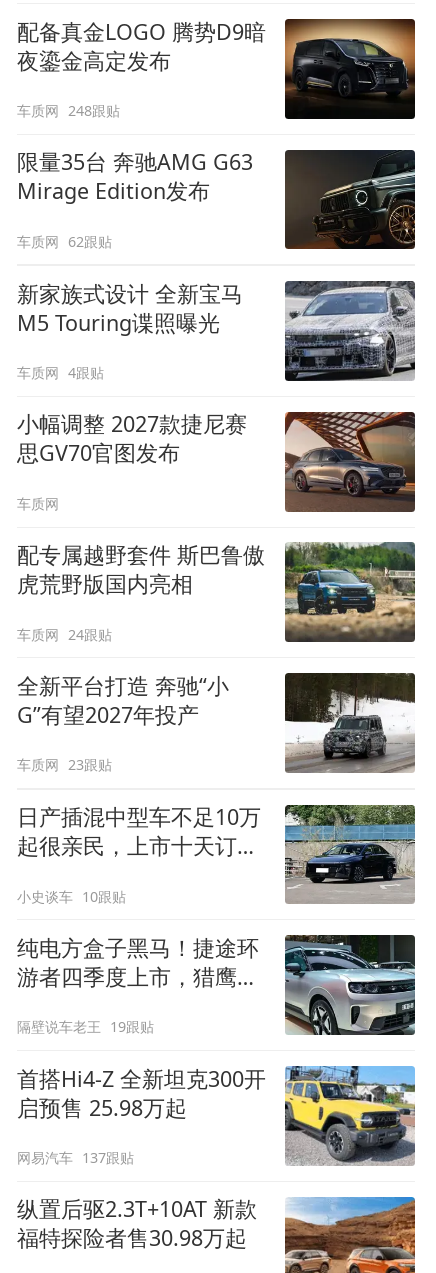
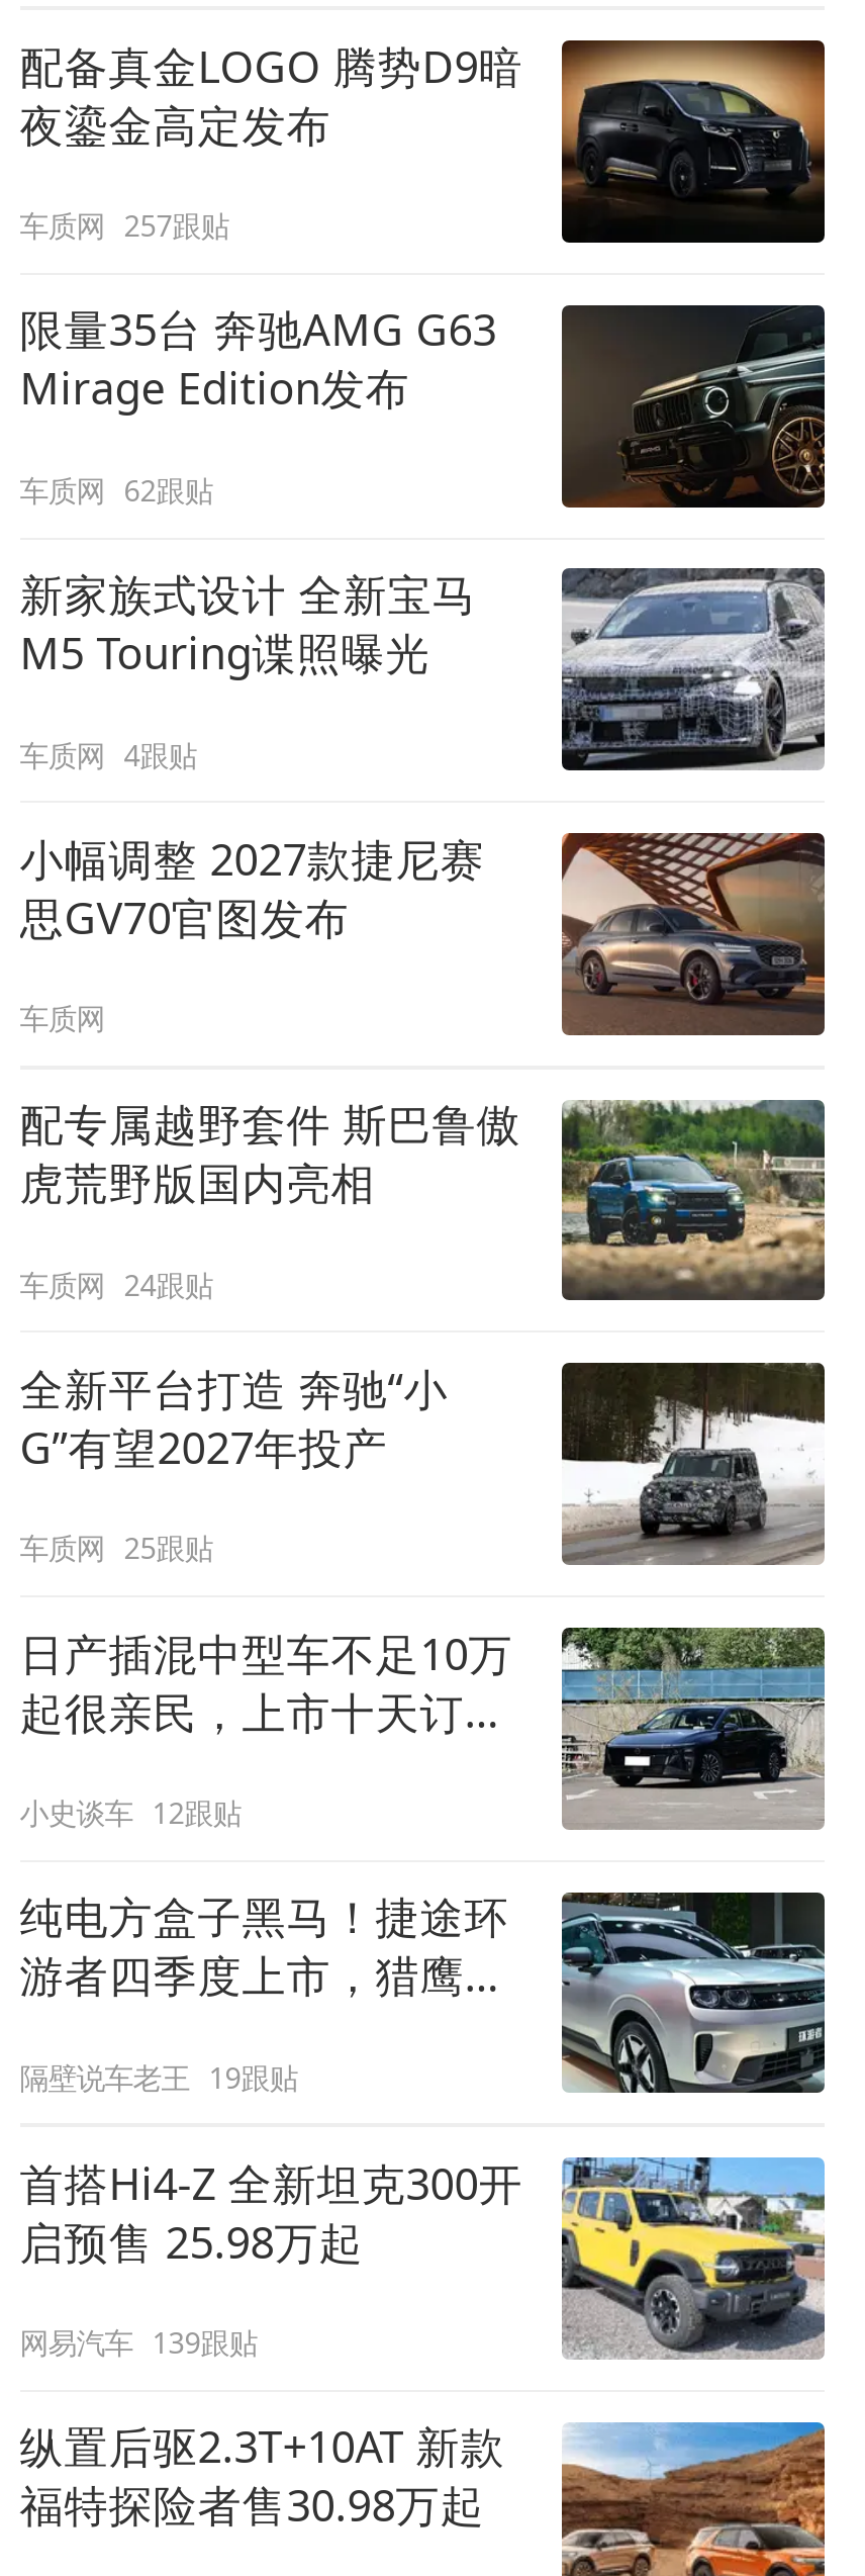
[17,101,120,120] 车质网 248跟贴 -> [20,207,229,245] 车质网 257跟贴
[17,755,112,774] 车质网 23跟贴 -> [20,1529,213,1567] 车质网 25跟贴
[17,887,126,906] 小史谈车 10跟贴 -> [20,1793,241,1832] 小史谈车 12跟贴
[17,1148,134,1167] 网易汽车 137跟贴 -> [20,2323,257,2362] 网易汽车 139跟贴

